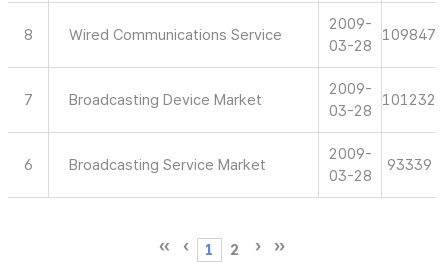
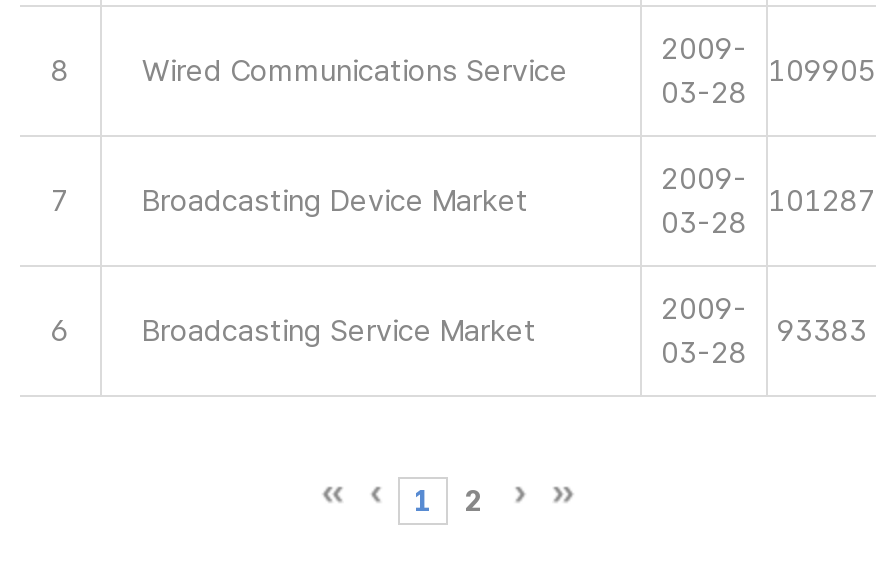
[382,26,436,44] 109847 -> [768,53,876,89] 109905
[382,91,436,109] 101232 -> [768,183,876,219] 101287
[386,156,431,174] 93339 -> [777,313,867,349] 93383

